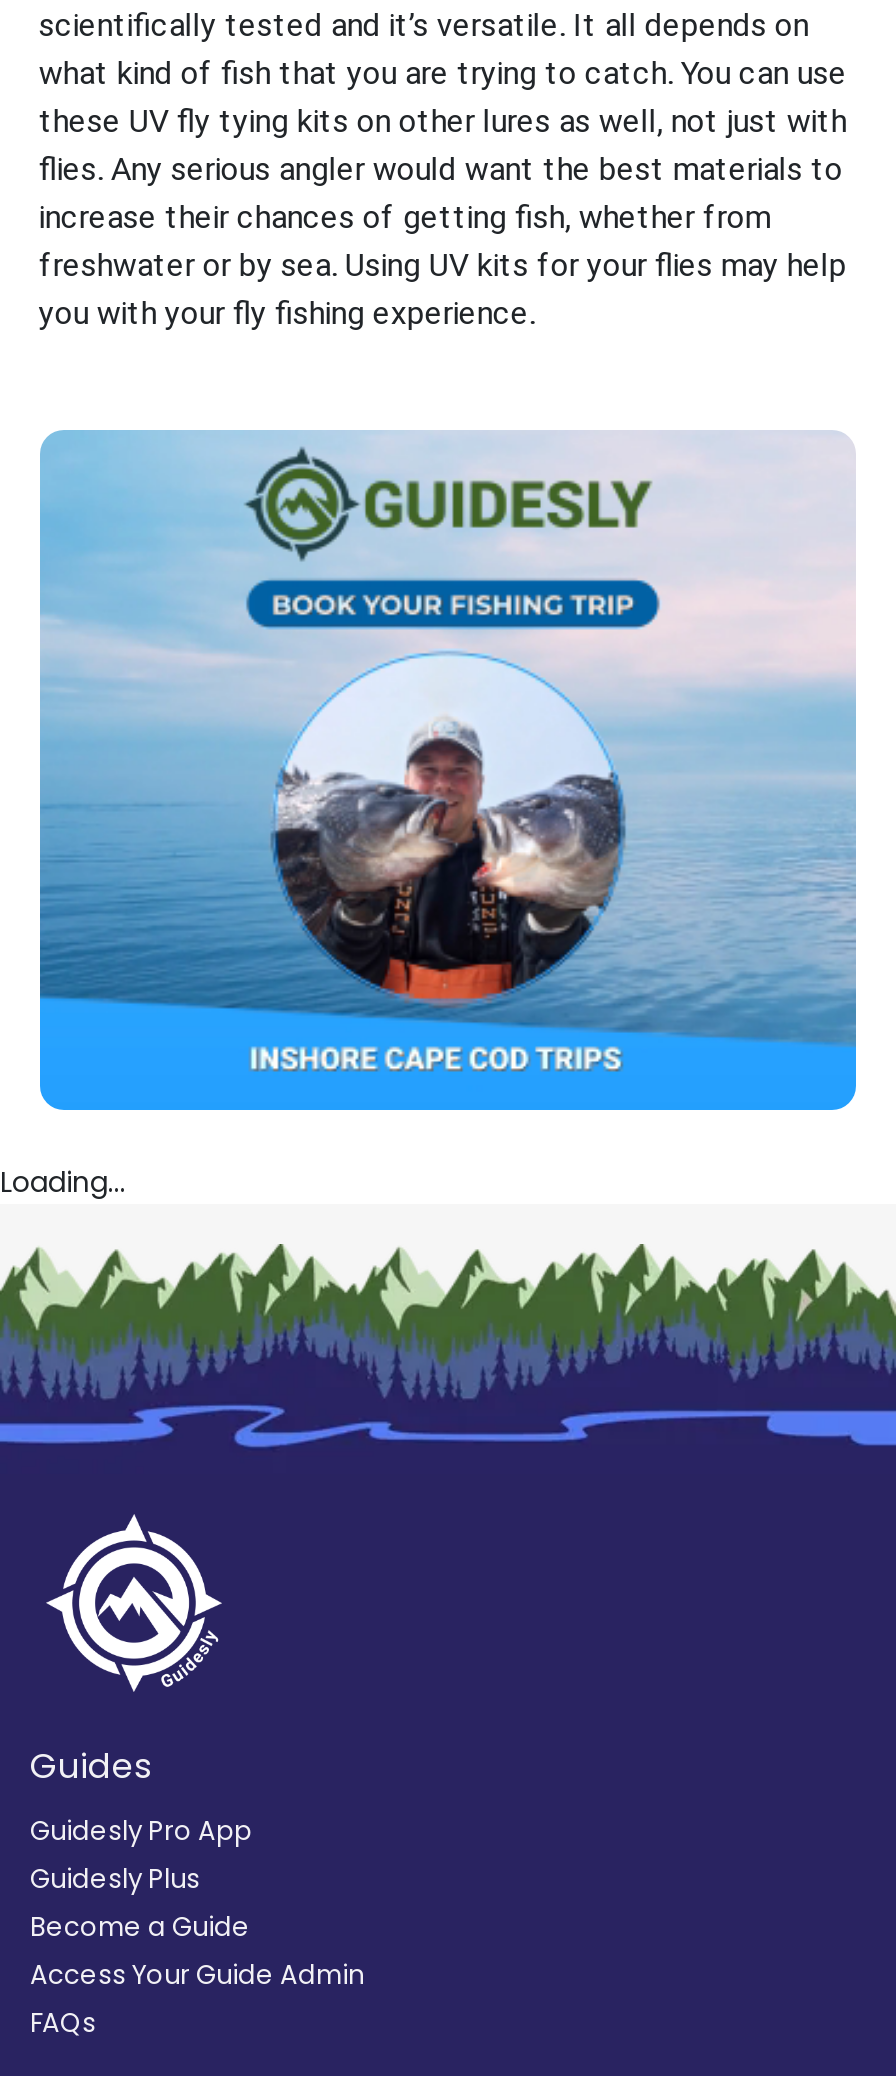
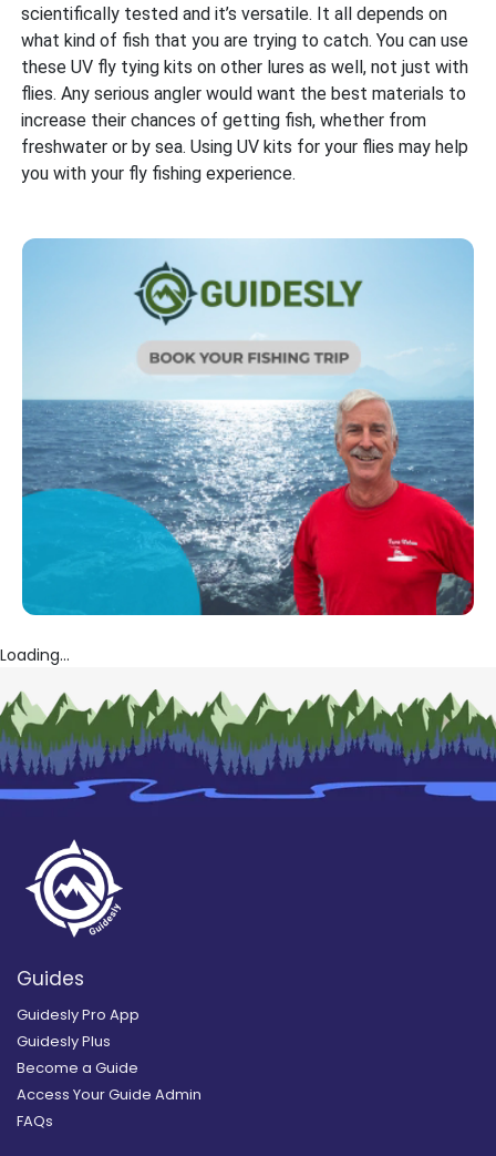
[40,432,858,1112] [image] -> [22,238,475,616] [image]

